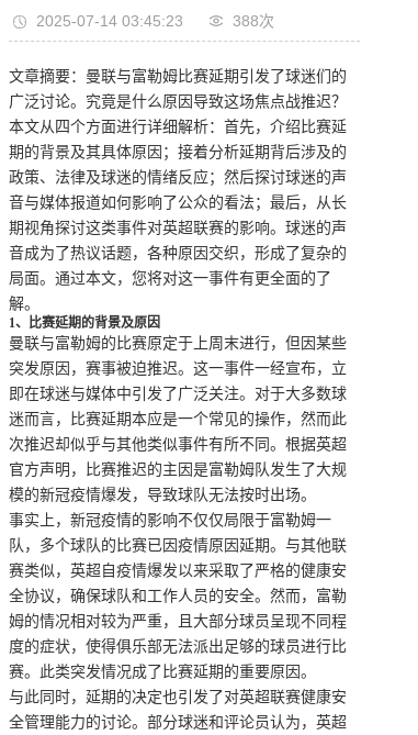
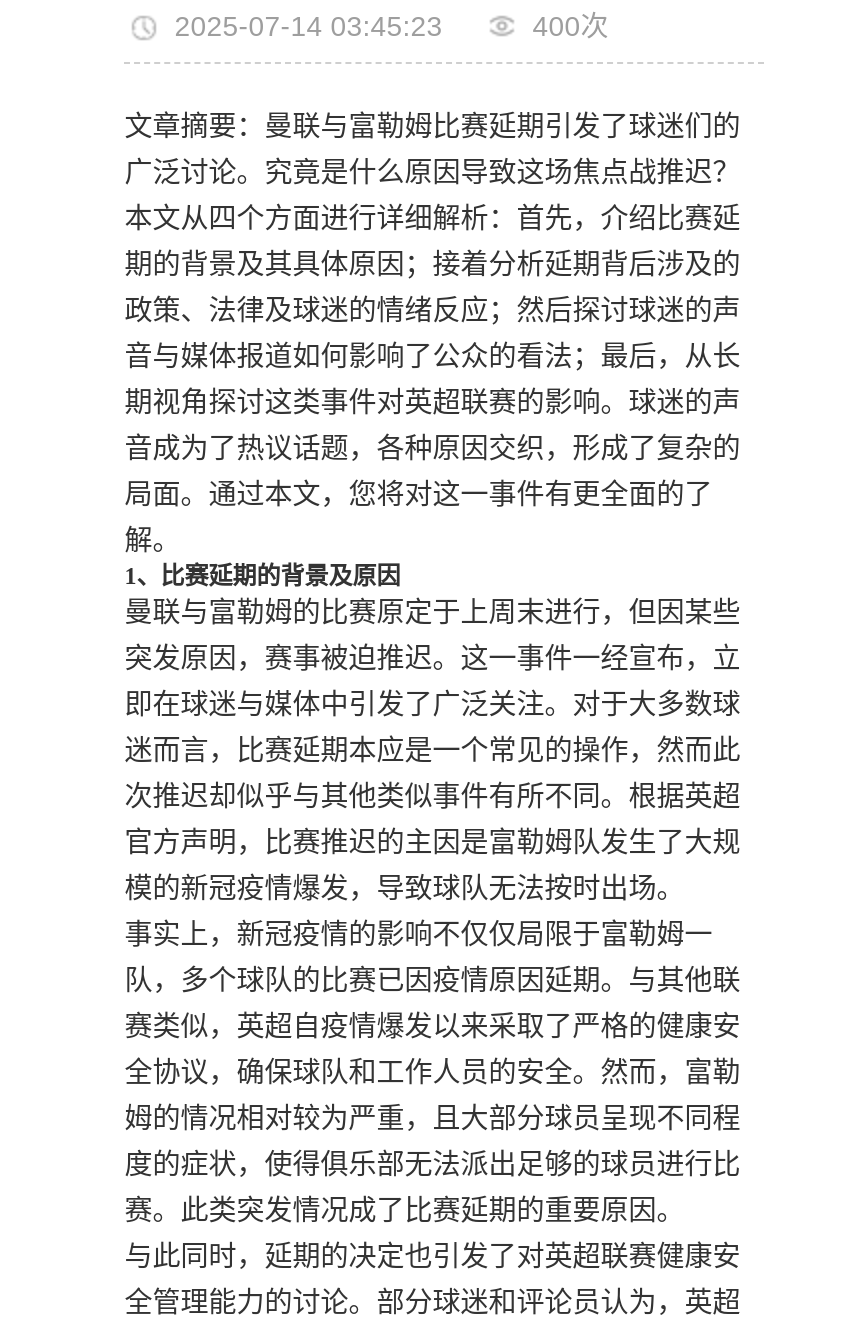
[233,12,274,29] 388次 -> [532,10,608,42] 400次

